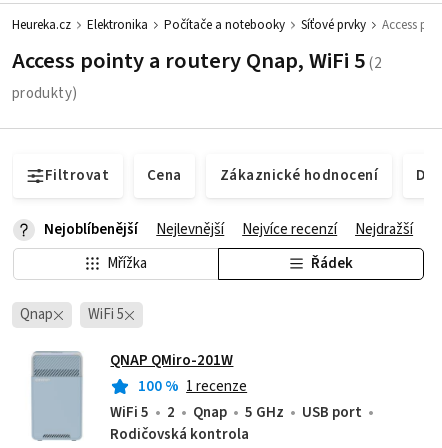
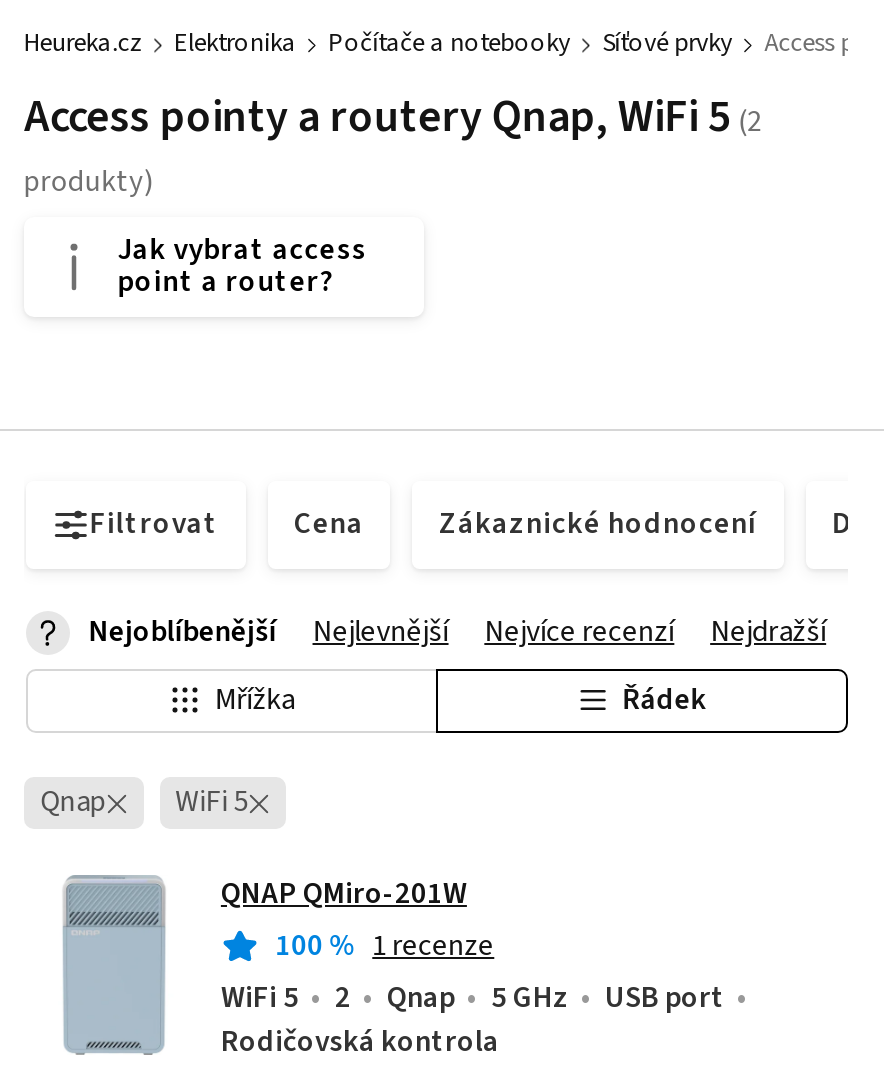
none -> [118,229,366,303] Jak vybrat access | point a router?

